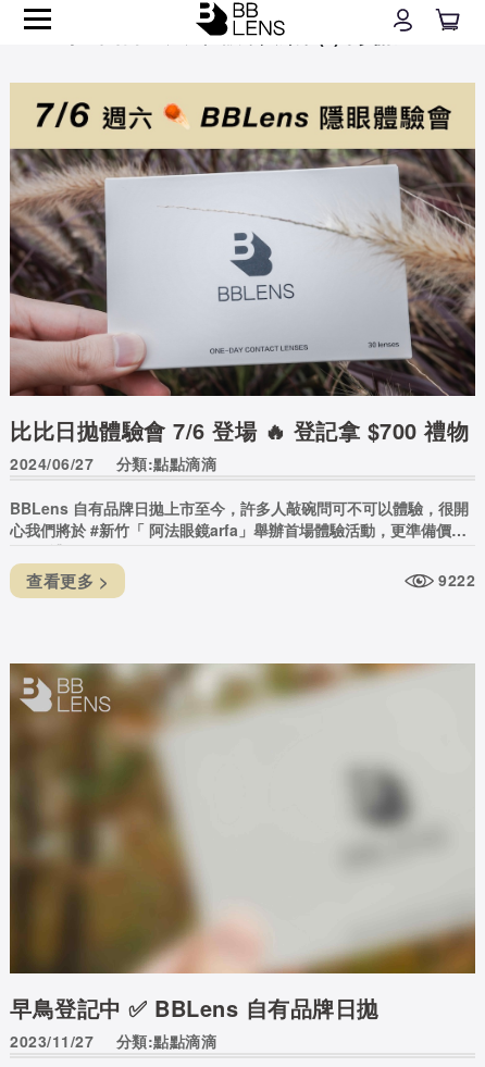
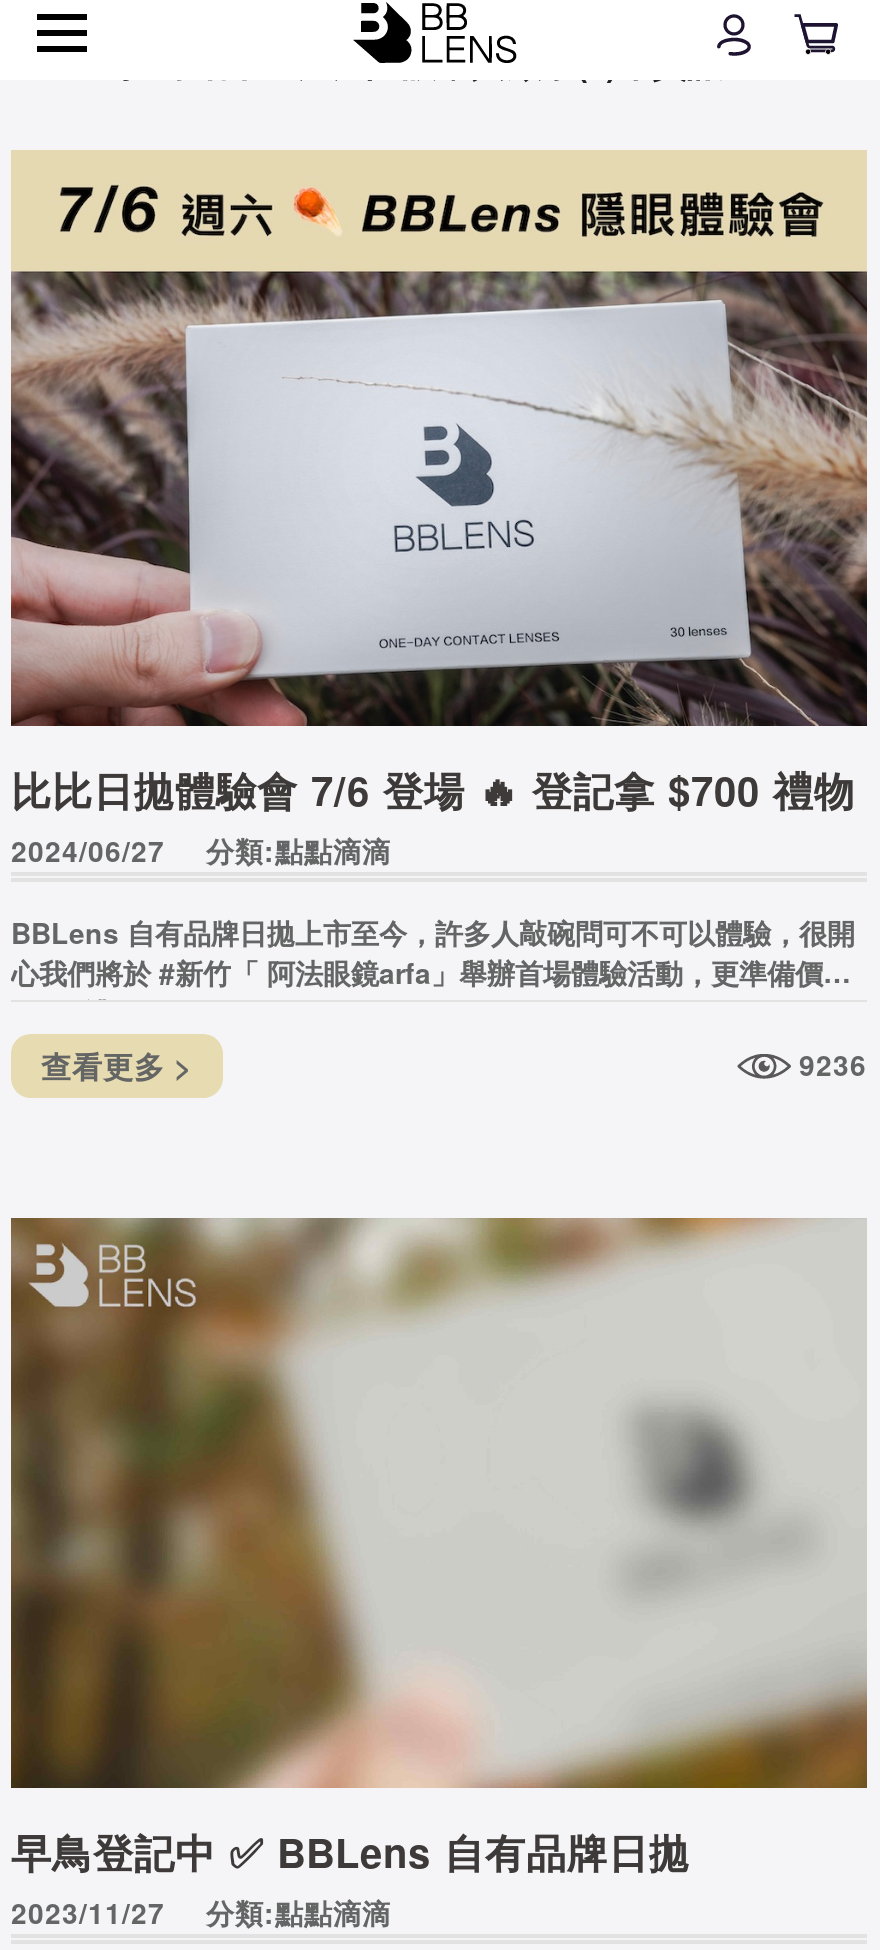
[438,568,475,590] 9222 -> [799,1043,867,1083] 9236

